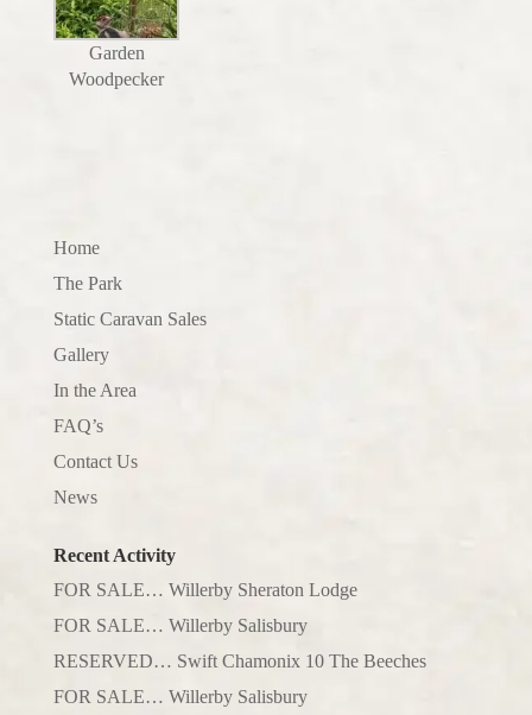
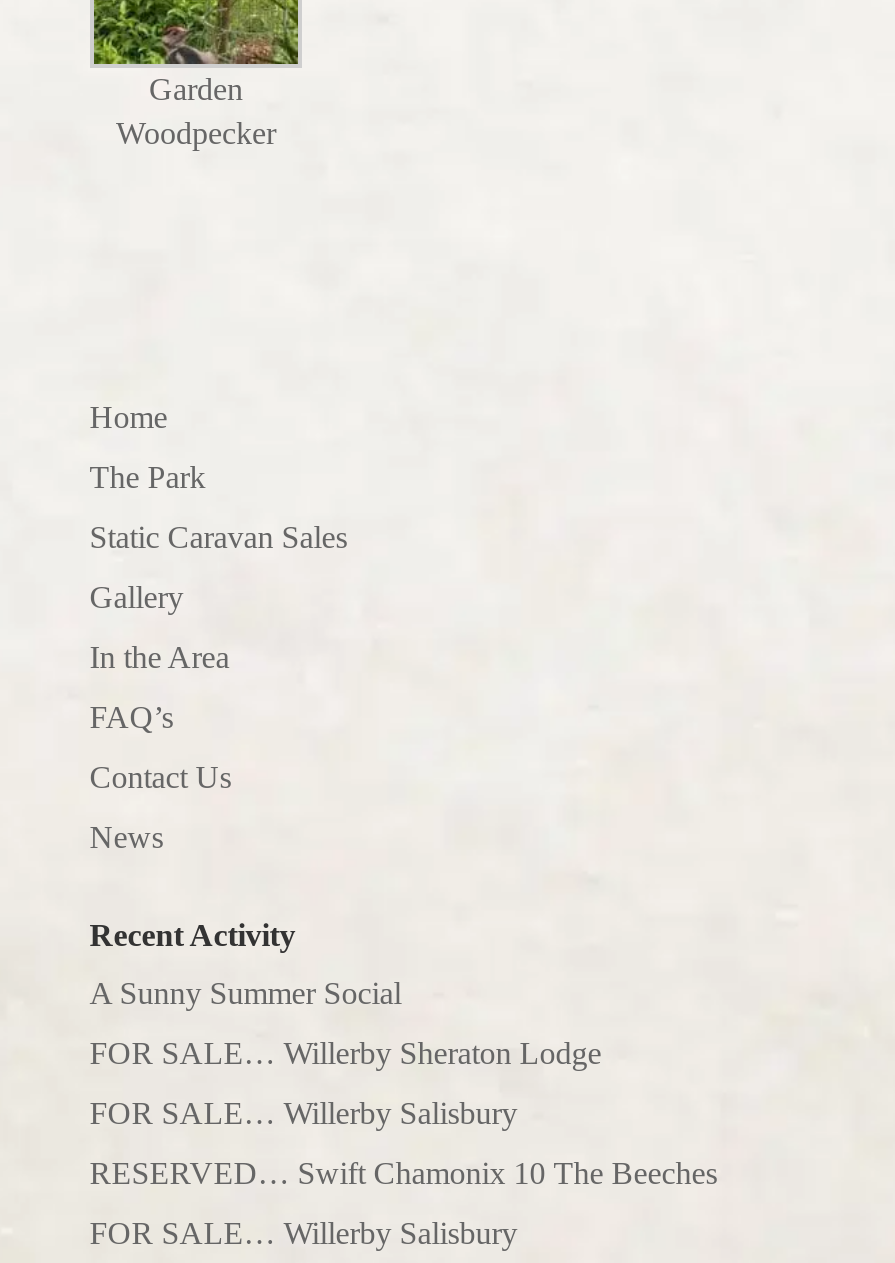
none -> [90,975,402,1009] A Sunny Summer Social

